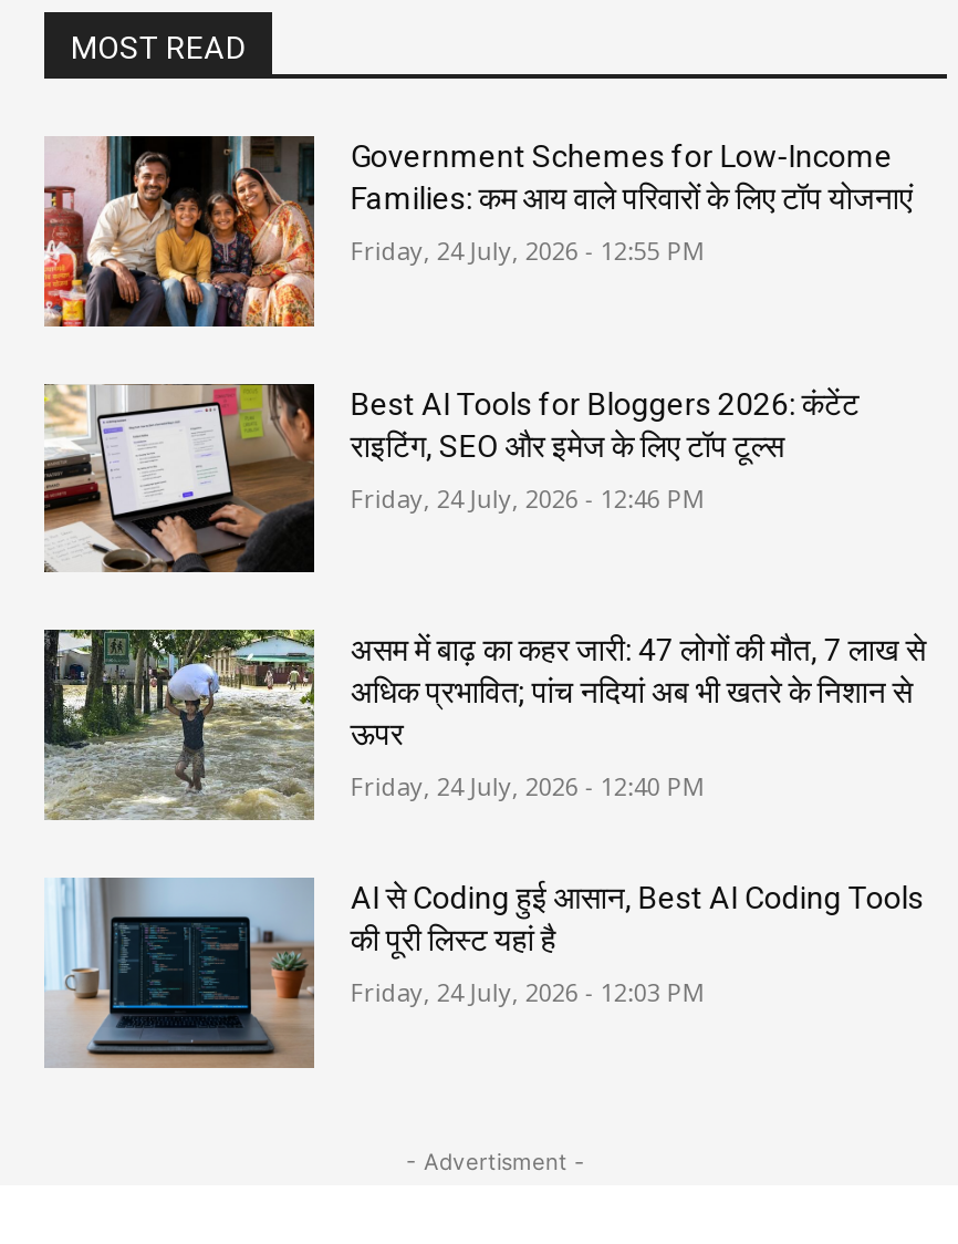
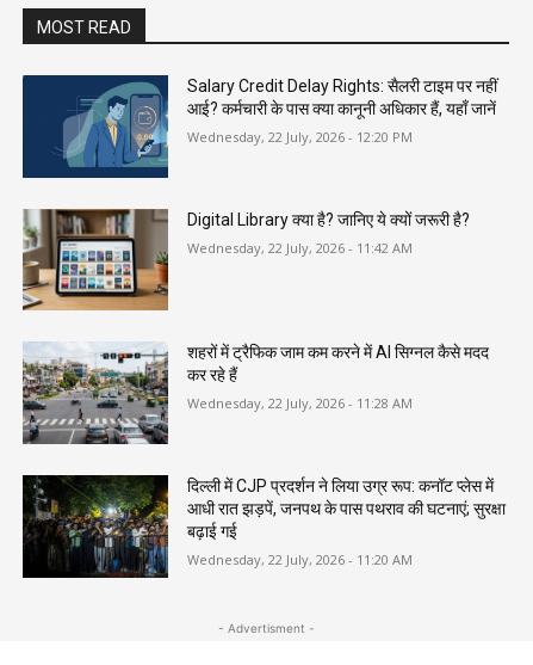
[42,134,912,329] [image] | Government Schemes for Low-Income | Families: कम आय वाले परिवारों के लिए टॉप योजनाएं -> [21,74,498,179] [image] | Salary Credit Delay Rights: सैलरी टाइम पर नहीं | आई? कर्मचारी के पास क्या कानूनी अधिकार हैं, यहाँ जानें
[350,233,704,267] Friday, 24 July, 2026 - 12:55 PM -> [188,128,413,146] Wednesday, 22 July, 2026 - 12:20 PM
[44,382,859,574] [image] | Best AI Tools for Bloggers 2026: कंटेंट | राइटिंग, SEO और इमेज के लिए टॉप टूल्स -> [23,208,470,312] [image] | Digital Library क्या है? जानिए ये क्यों जरूरी है?
[350,481,704,514] Friday, 24 July, 2026 - 12:46 PM -> [188,238,413,256] Wednesday, 22 July, 2026 - 11:42 AM
[42,628,926,820] [image] | असम में बाढ़ का कहर जारी: 47 लोगों की मौत, 7 लाख से | अधिक प्रभावित; पांच नदियां अब भी खतरे के निशान से | ऊपर -> [21,341,489,444] [image] | शहरों में ट्रैफिक जाम कम करने में AI सिग्नल कैसे मदद | कर रहे हैं
[350,770,704,803] Friday, 24 July, 2026 - 12:40 PM -> [188,394,413,412] Wednesday, 22 July, 2026 - 11:28 AM
[44,878,923,1068] [image] | AI से Coding हुई आसान, Best AI Coding Tools | की पूरी लिस्ट यहां है -> [21,474,506,579] [image] | दिल्ली में CJP प्रदर्शन ने लिया उग्र रूप: कनॉट प्लेस में | आधी रात झड़पें, जनपथ के पास पथराव की घटनाएं; सुरक्षा | बढ़ाई गई
[350,975,704,1008] Friday, 24 July, 2026 - 12:03 PM -> [188,550,413,568] Wednesday, 22 July, 2026 - 11:20 AM

